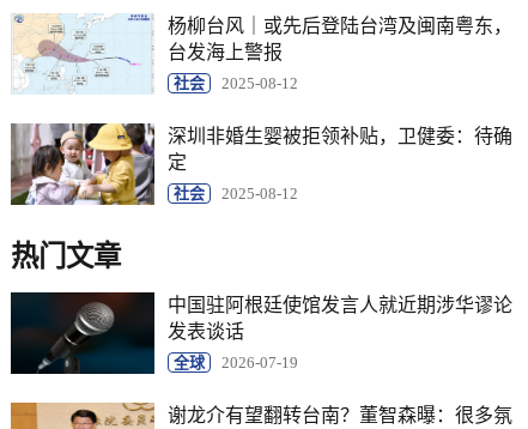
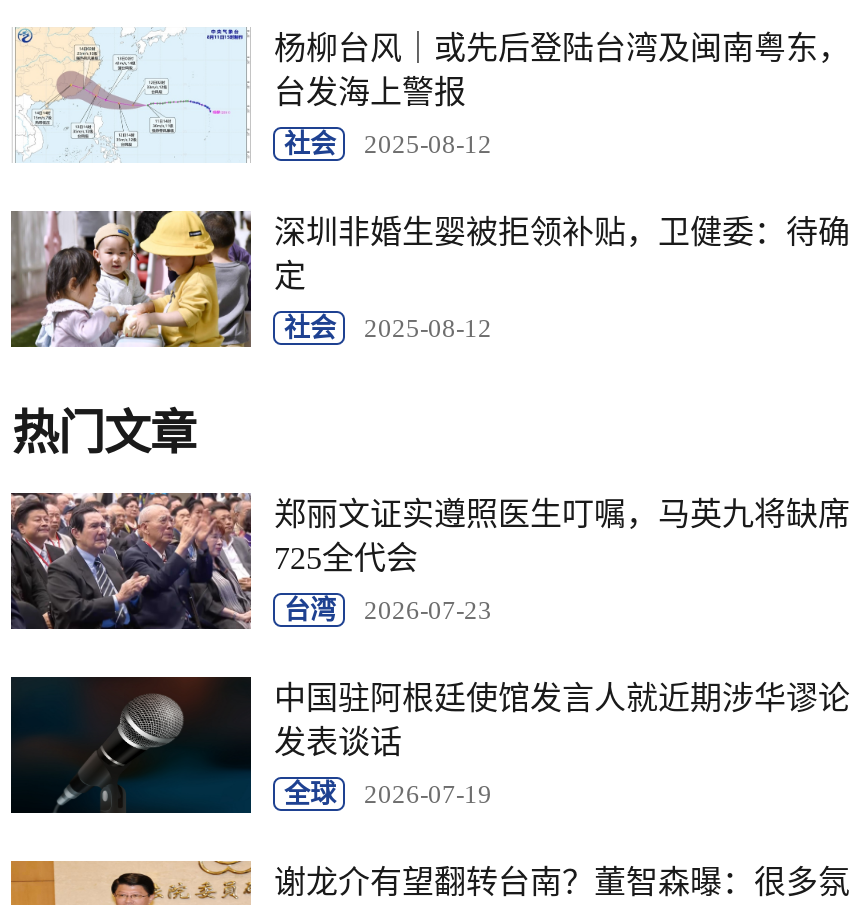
none -> [9,491,850,631] [image] | 郑丽文证实遵照医生叮嘱，马英九将缺席 | 725全代会 | 台湾 | 2026-07-23

